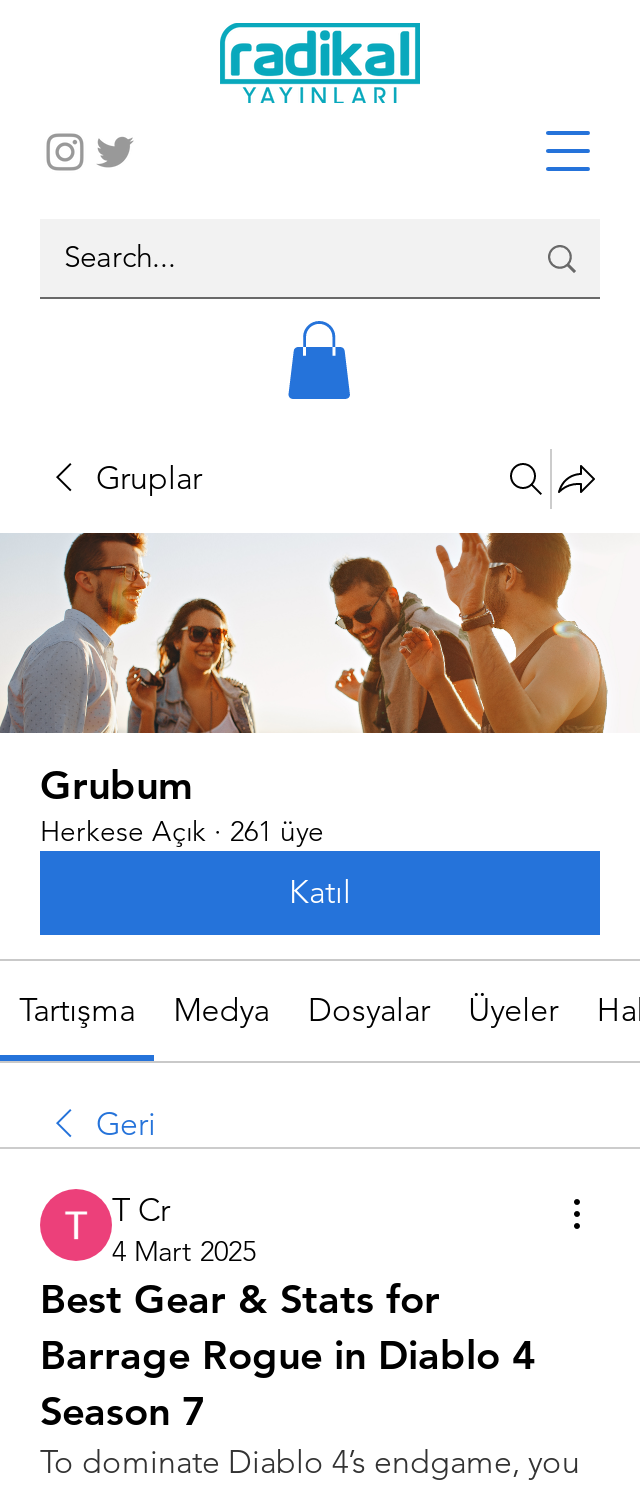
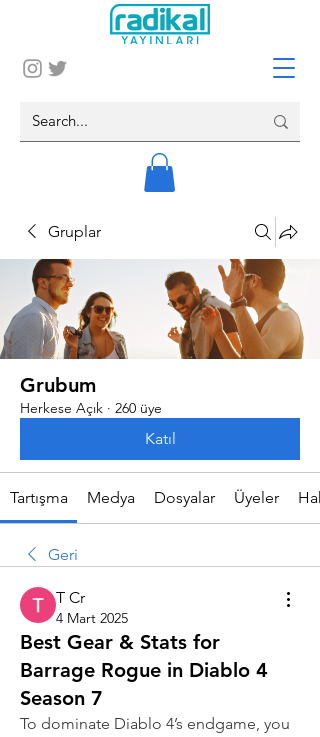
[40,814,324,850] Herkese Açık · 261 üye -> [20,399,162,417] Herkese Açık · 260 üye

